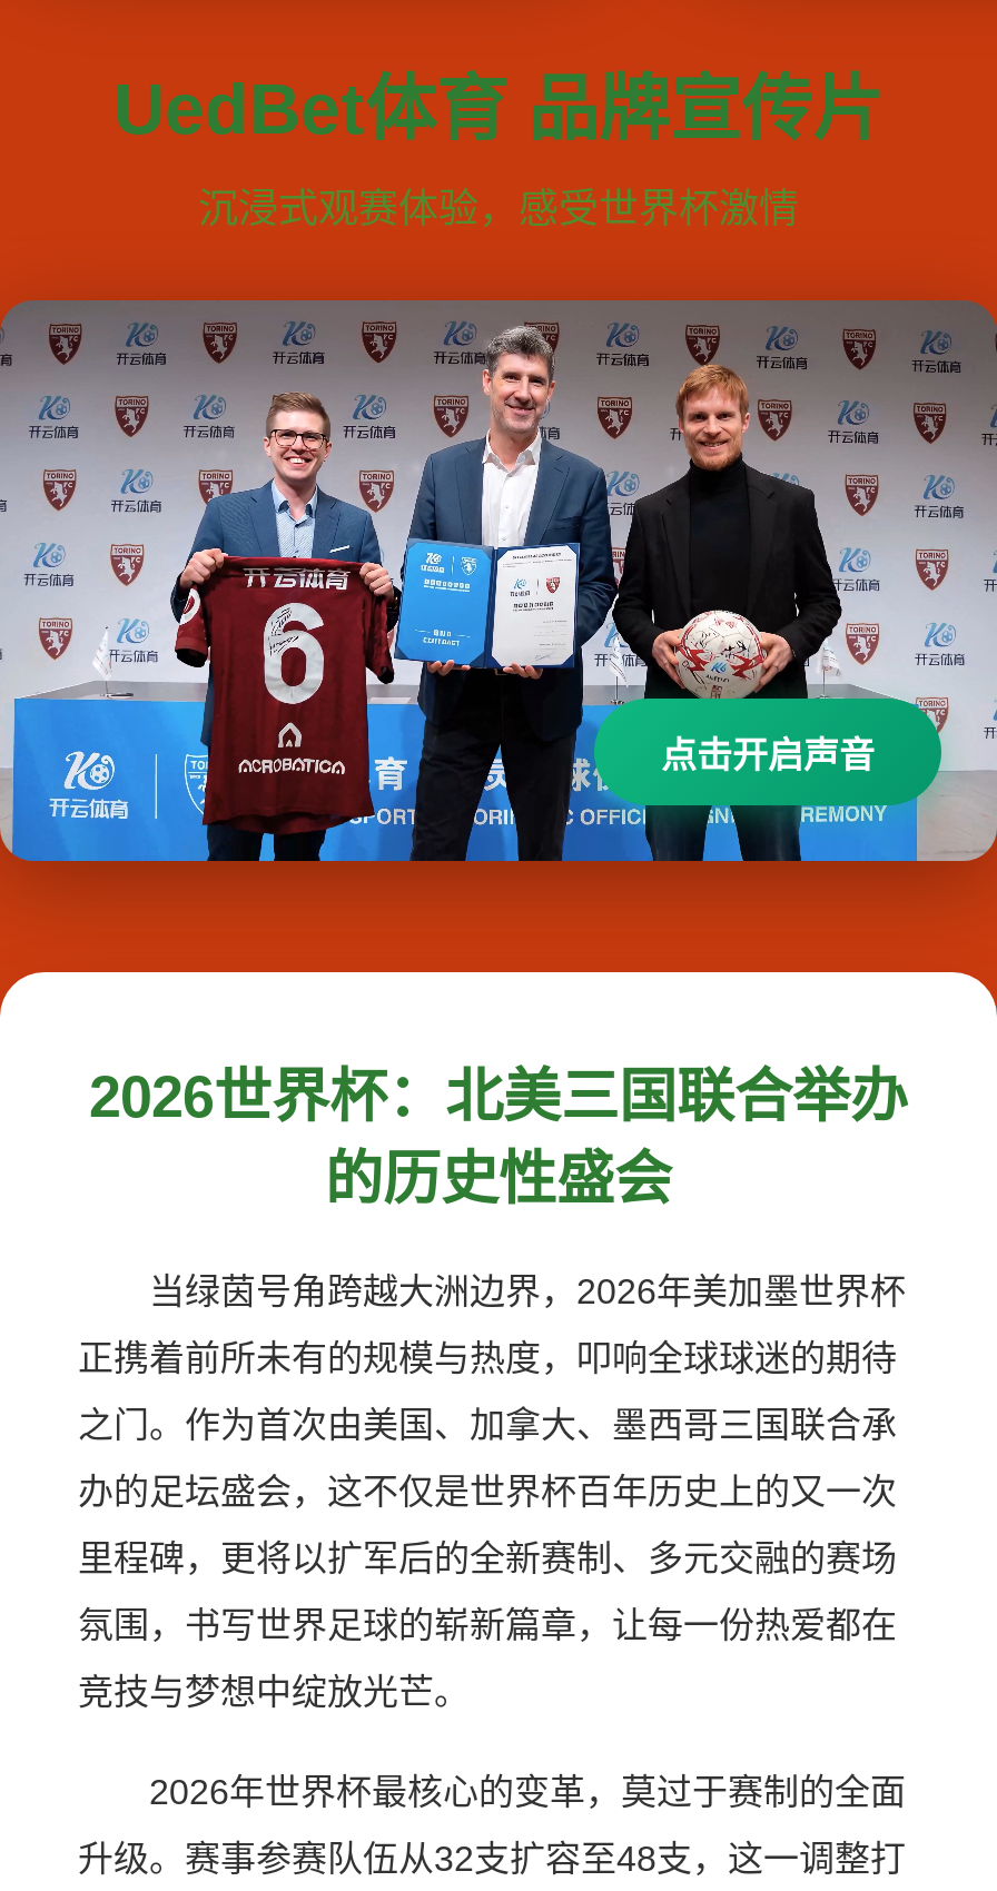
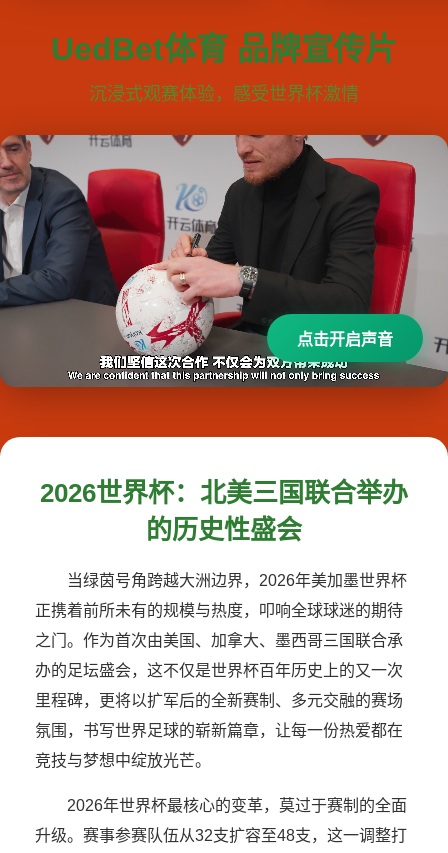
[7,300,990,863] [image] -> [3,135,445,387] [image]

